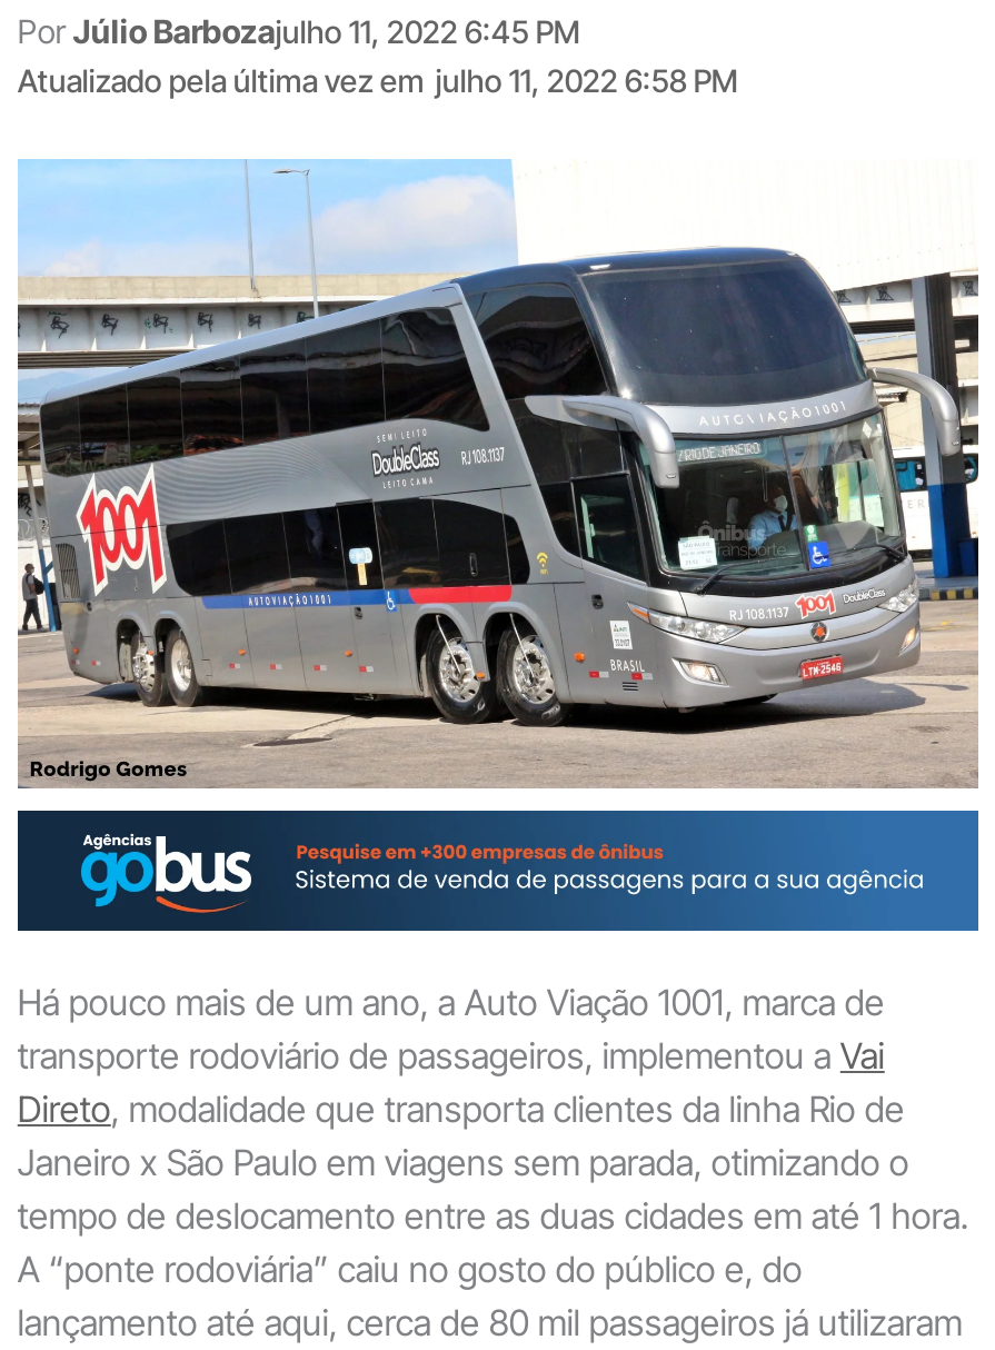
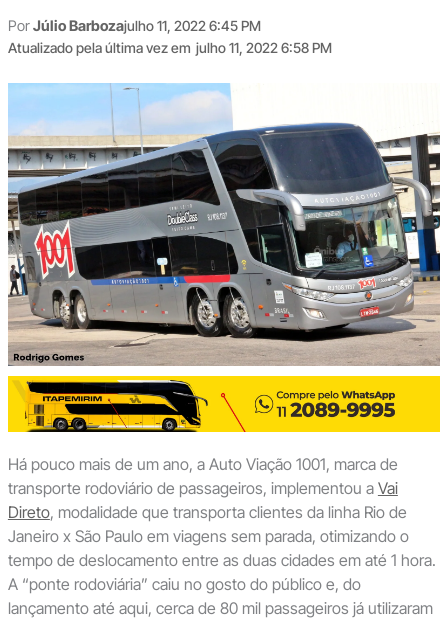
[16,806,981,933] [image] -> [7,375,441,433] [image]

